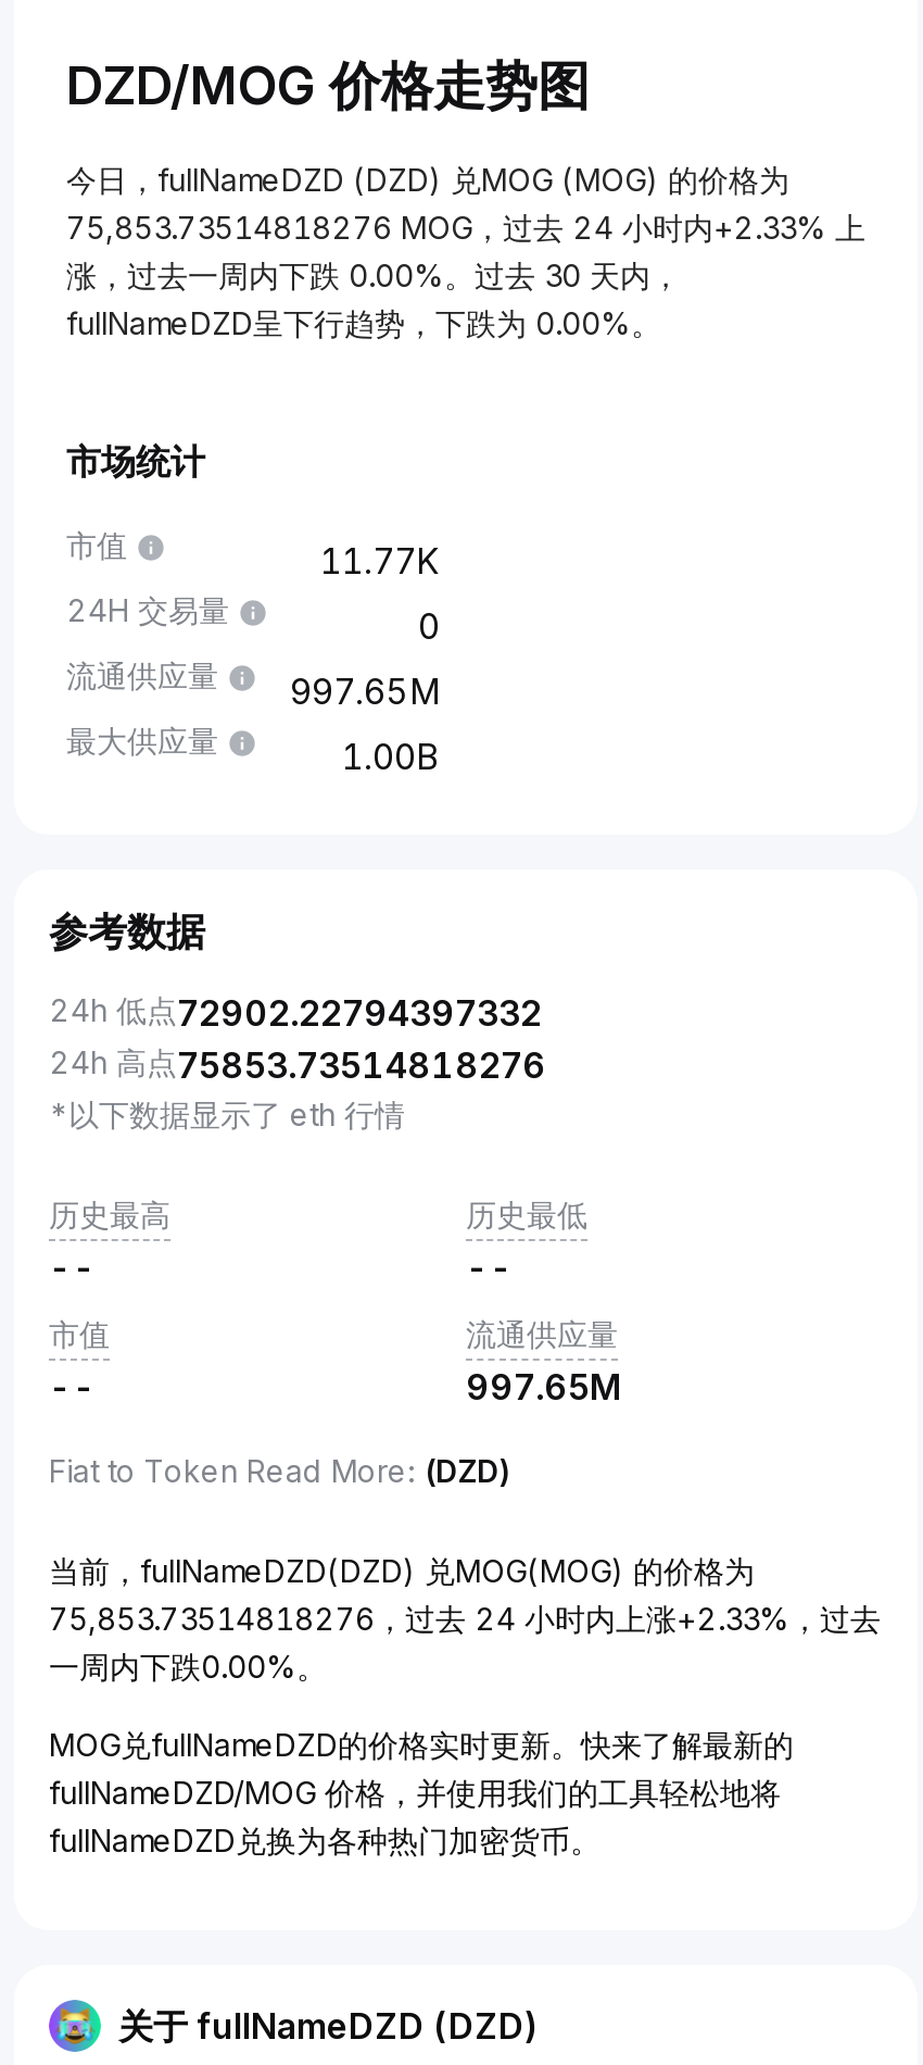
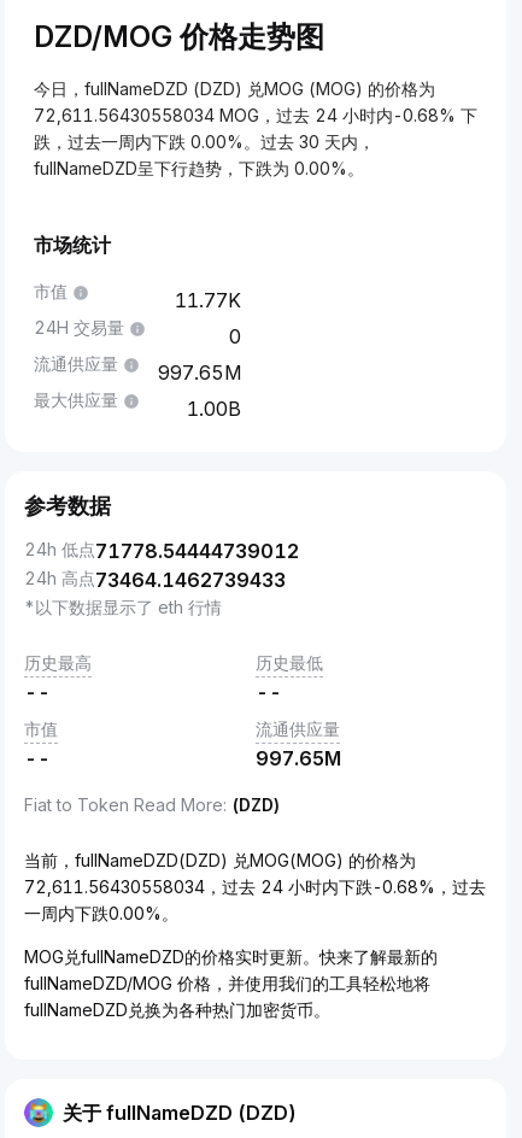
[66,209,865,246] 75,853.73514818276 MOG，过去 24 小时内+2.33% 上 -> [34,105,477,125] 72,611.56430558034 MOG，过去 24 小时内-0.68% 下
[66,256,681,293] 涨，过去一周内下跌 0.00%。过去 30 天内， -> [34,131,375,152] 跌，过去一周内下跌 0.00%。过去 30 天内，
[49,991,542,1035] 24h 低点72902.22794397332 -> [24,539,299,563] 24h 低点71778.54444739012
[49,1043,546,1087] 24h 高点75853.73514818276 -> [24,568,286,592] 24h 高点73464.1462739433
[49,1600,881,1637] 75,853.73514818276，过去 24 小时内上涨+2.33%，过去 -> [24,876,486,897] 72,611.56430558034，过去 24 小时内下跌-0.68%，过去

